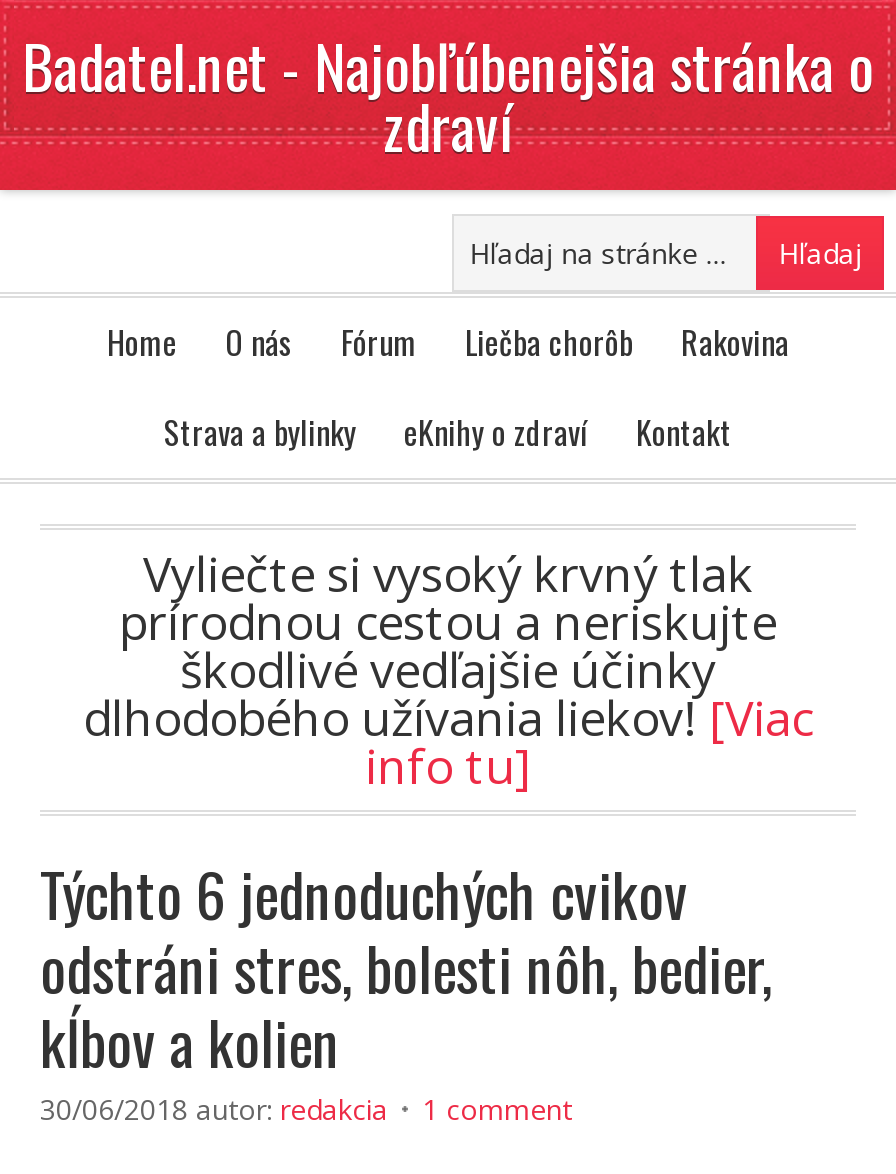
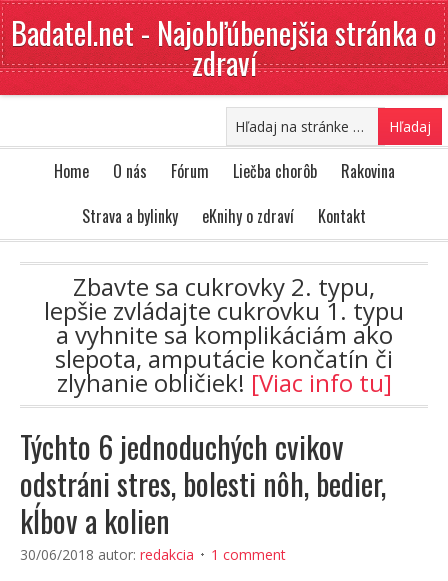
[83,540,813,798] Vyliečte si vysoký krvný tlak | prírodnou cestou a neriskujte | škodlivé vedľajšie účinky | dlhodobého užívania liekov![Viac | info tu] -> [44,270,404,399] Zbavte sa cukrovky 2. typu, | lepšie zvládajte cukrovku 1. typu | a vyhnite sa komplikáciám ako | slepota, amputácie končatín či | zlyhanie obličiek![Viac info tu]

